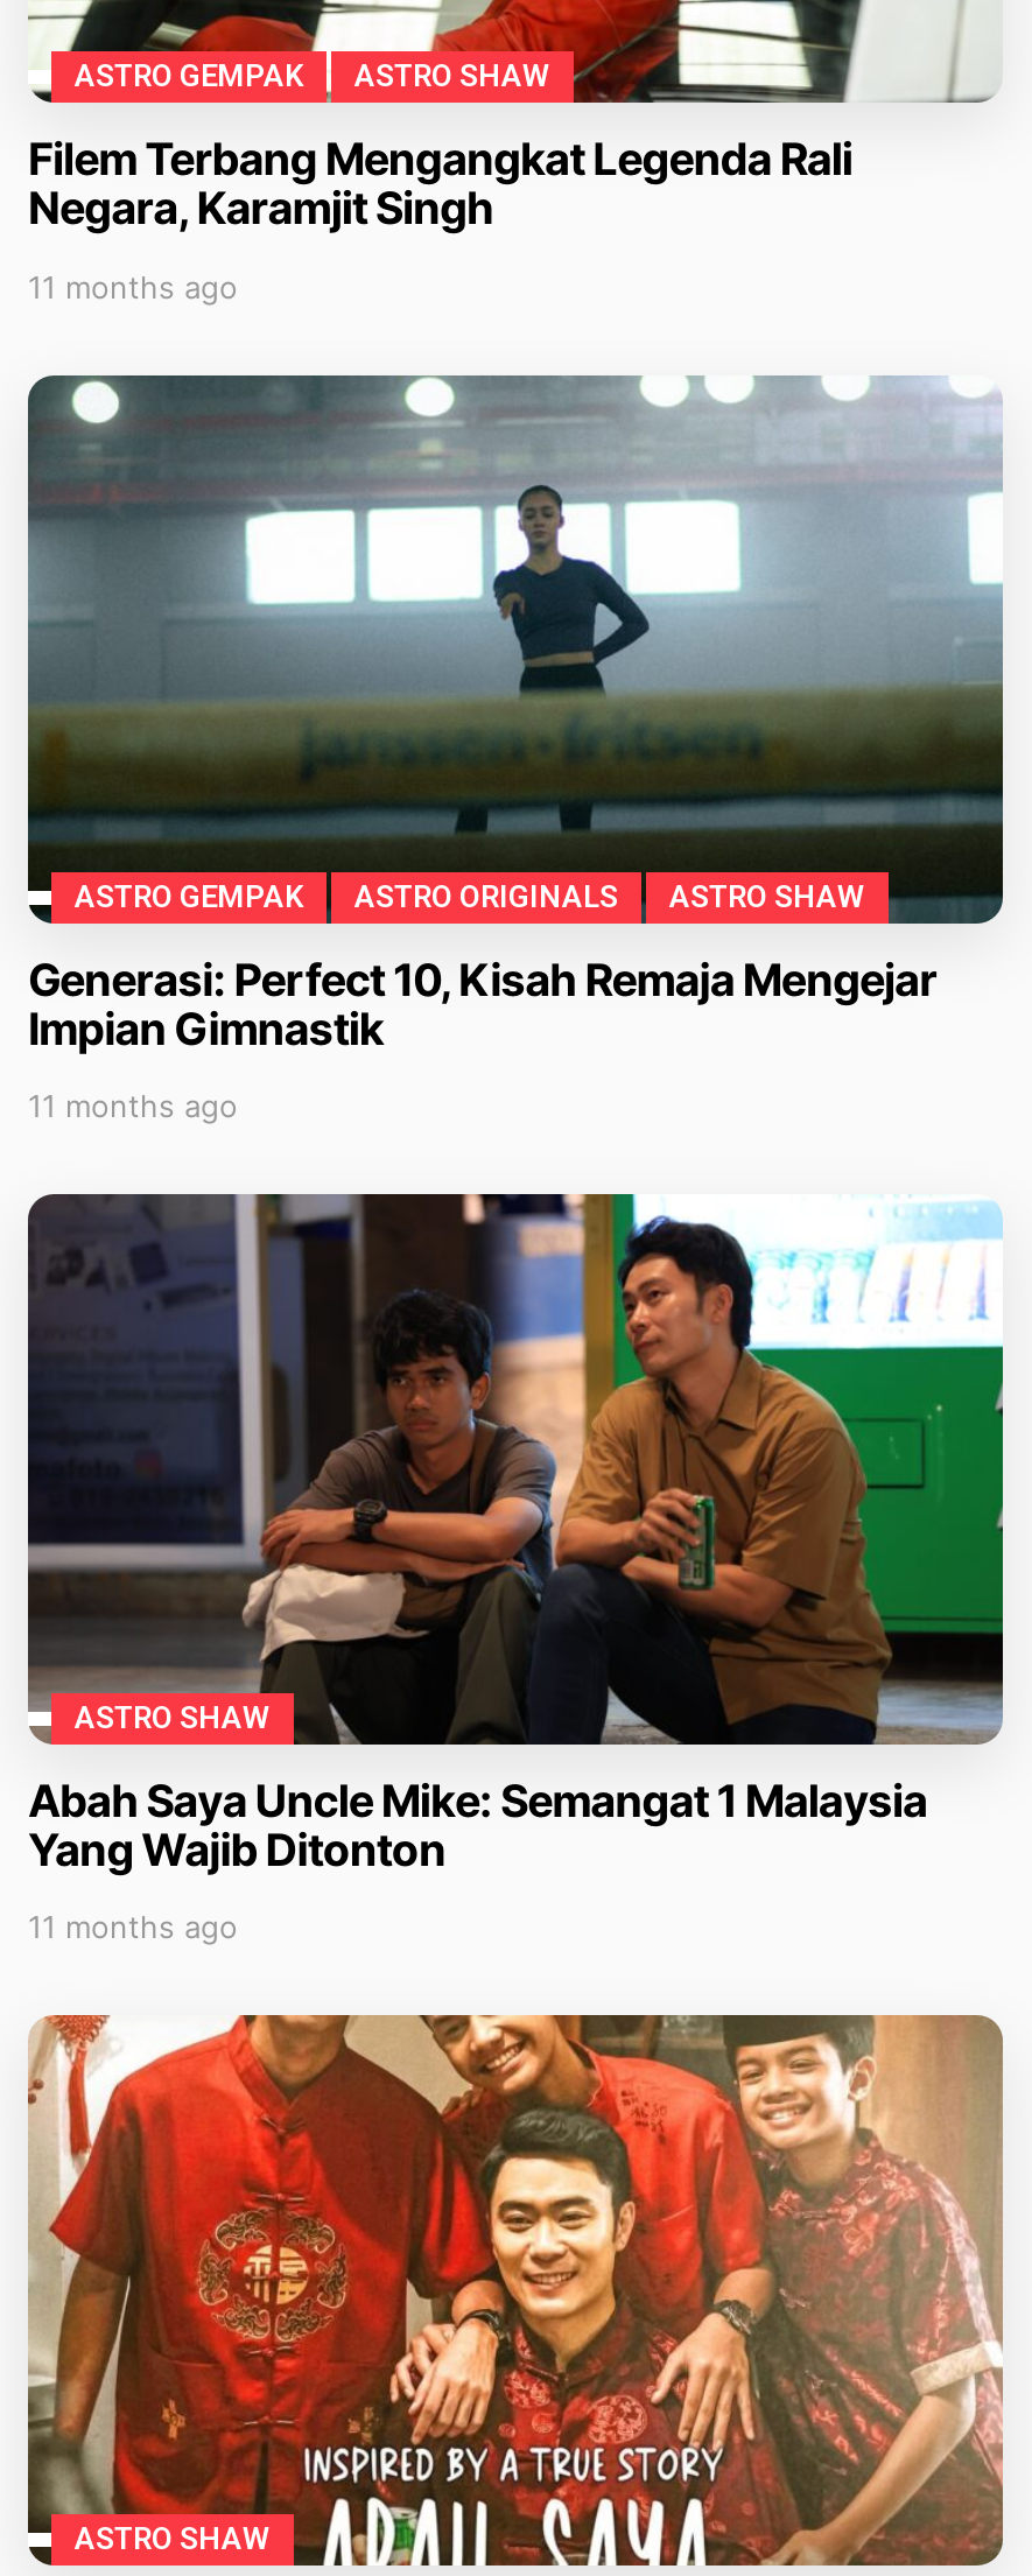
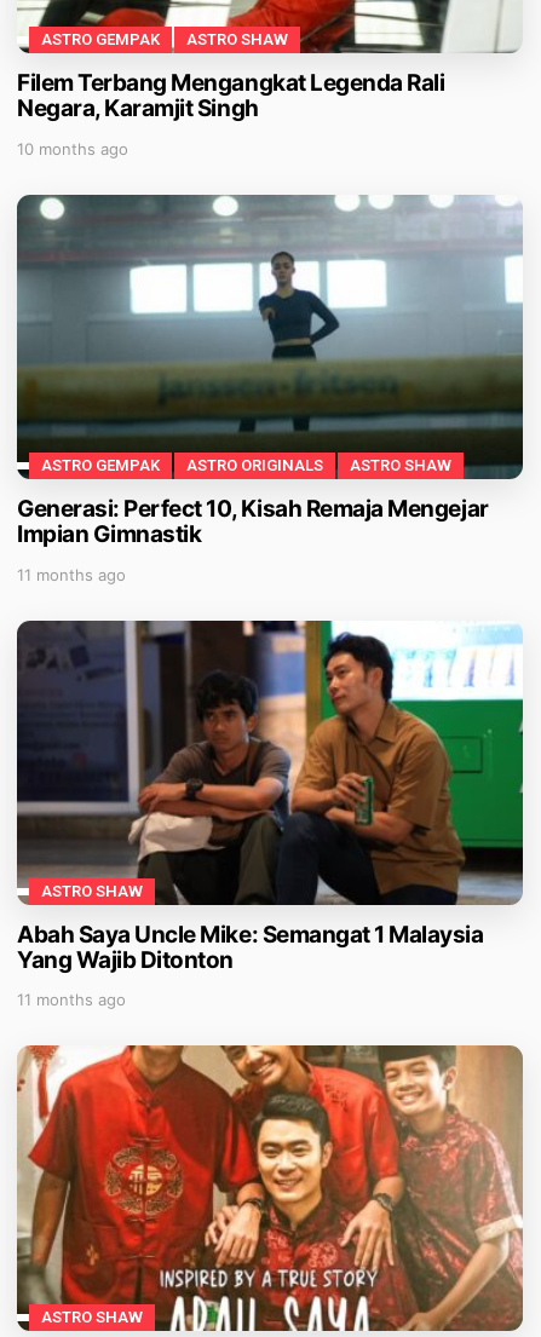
[28,268,238,305] 11 months ago -> [17,139,128,158] 10 months ago

